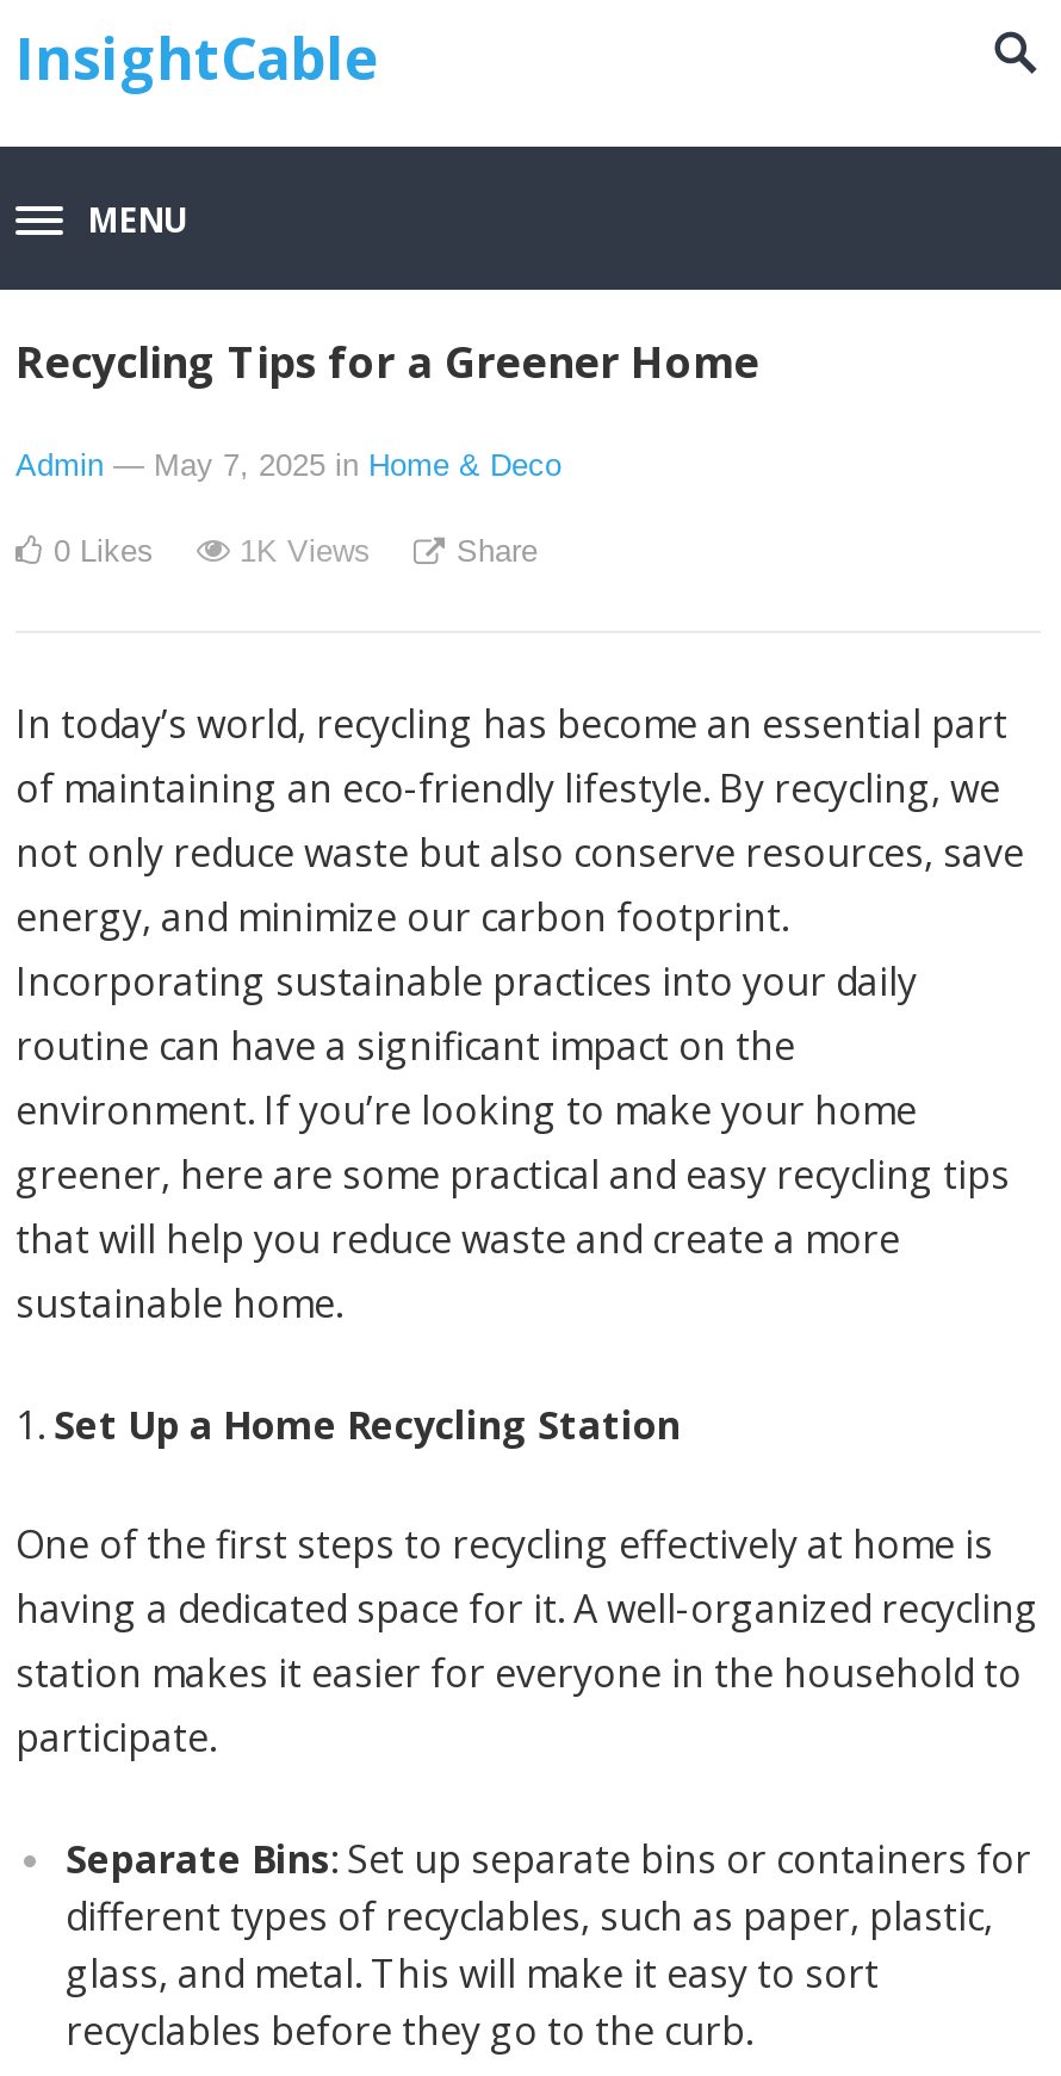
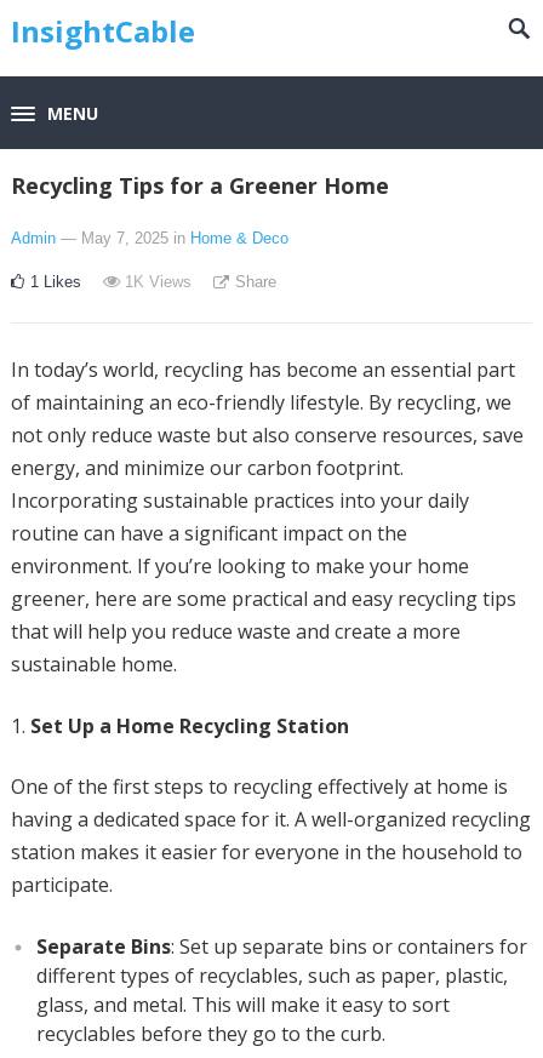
[54,533,154,569] 0 Likes -> [30,273,81,291] 1 Likes

